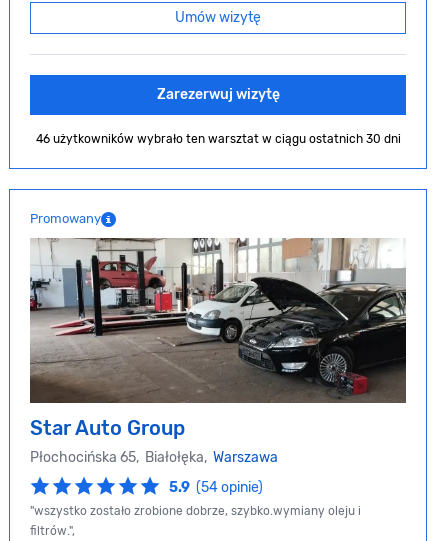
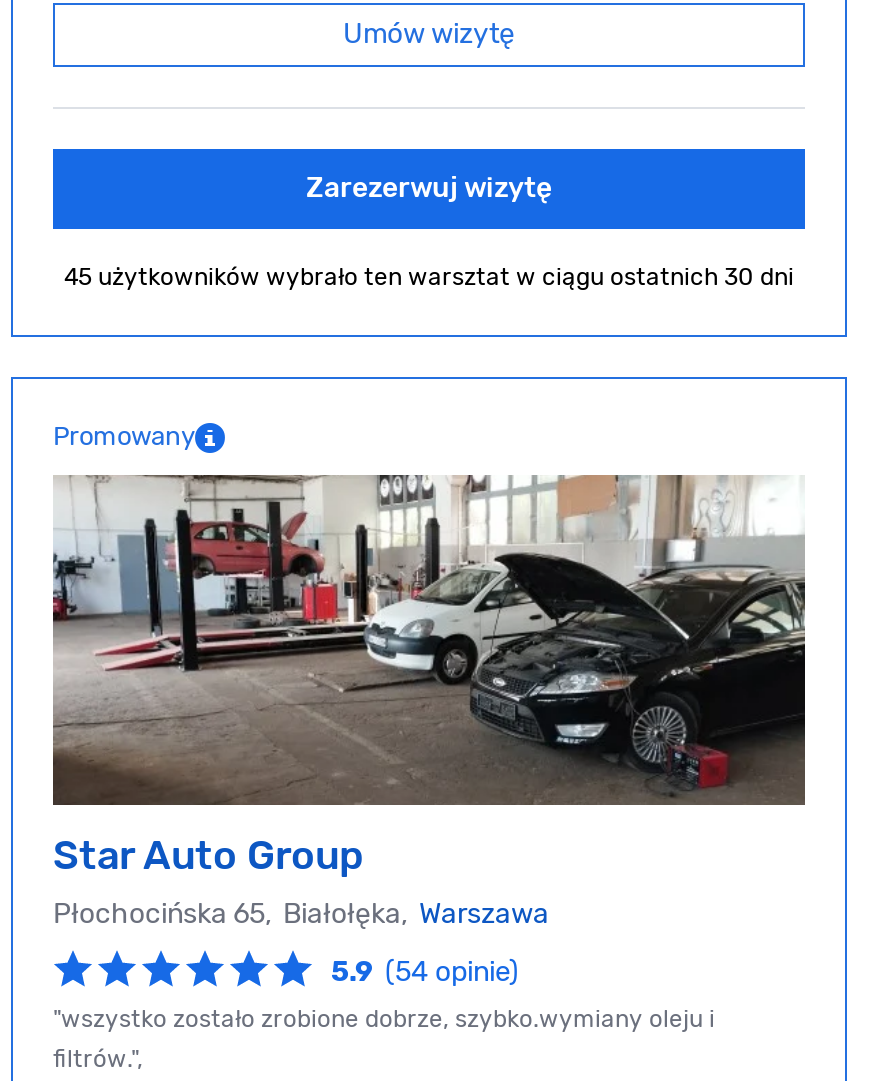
[35,132,400,146] 46 użytkowników wybrało ten warsztat w ciągu ostatnich 30 dni -> [64,264,794,292] 45 użytkowników wybrało ten warsztat w ciągu ostatnich 30 dni

